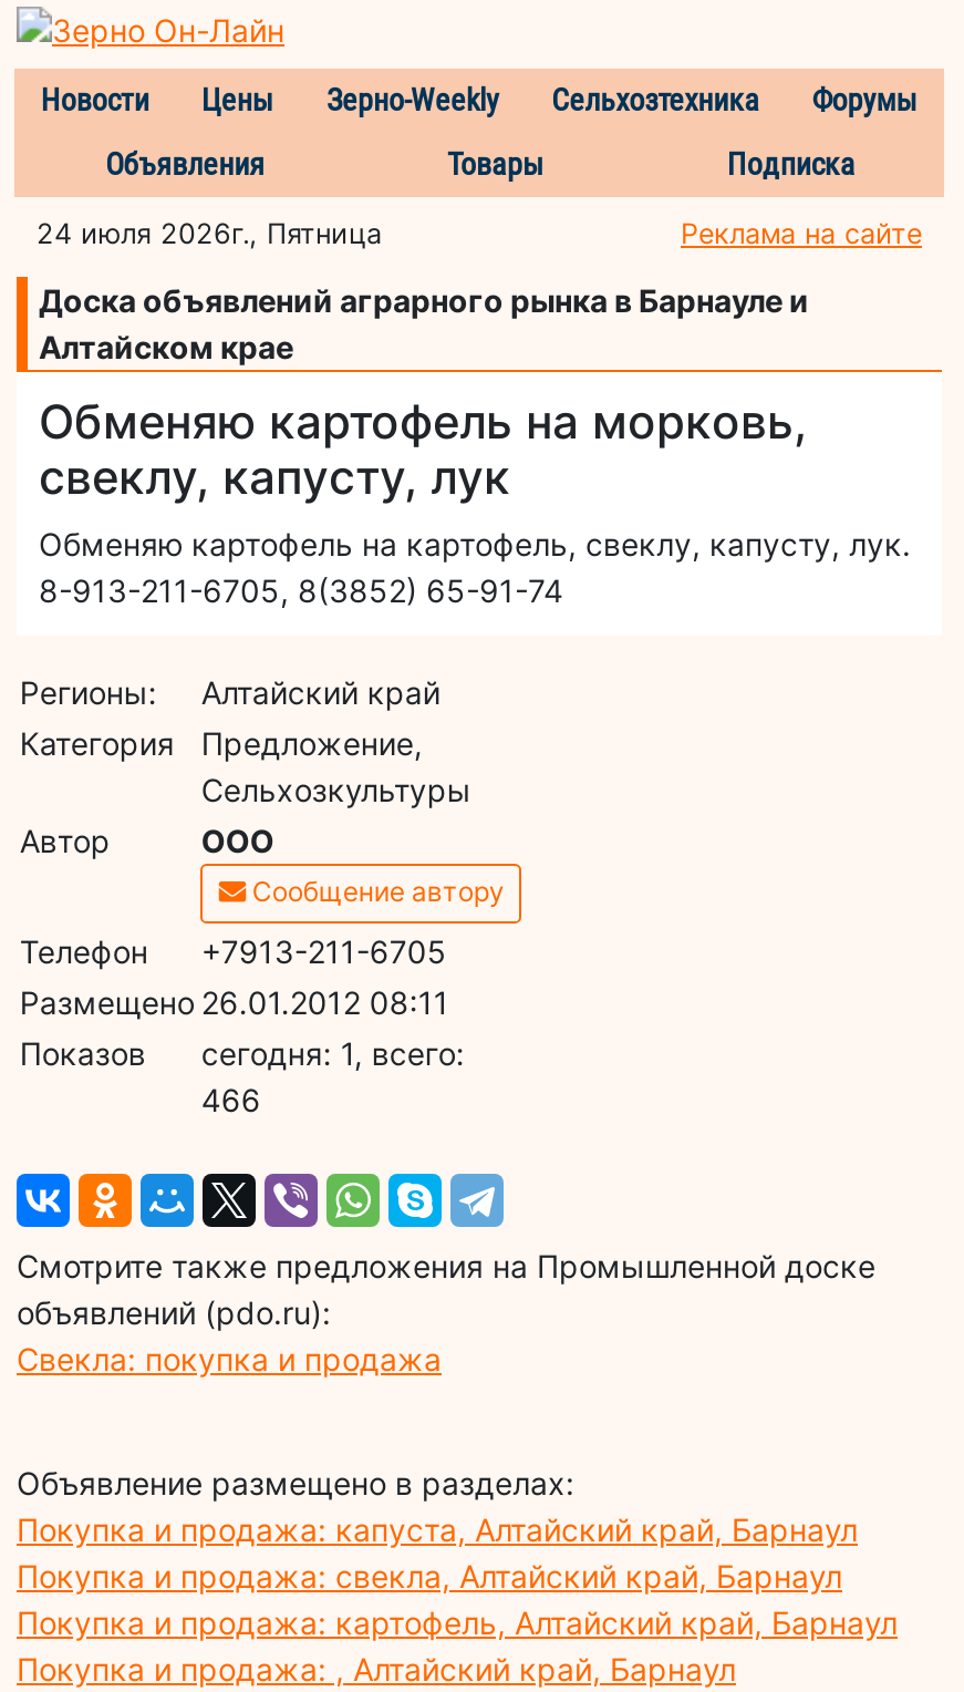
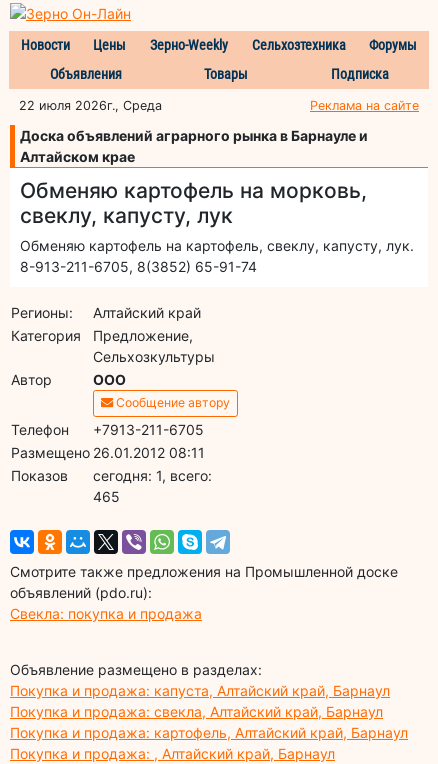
[37,216,382,250] 24 июля 2026г., Пятница -> [19,98,162,113] 22 июля 2026г., Среда
[201,1080,261,1118] 466 -> [93,488,120,505] 465

